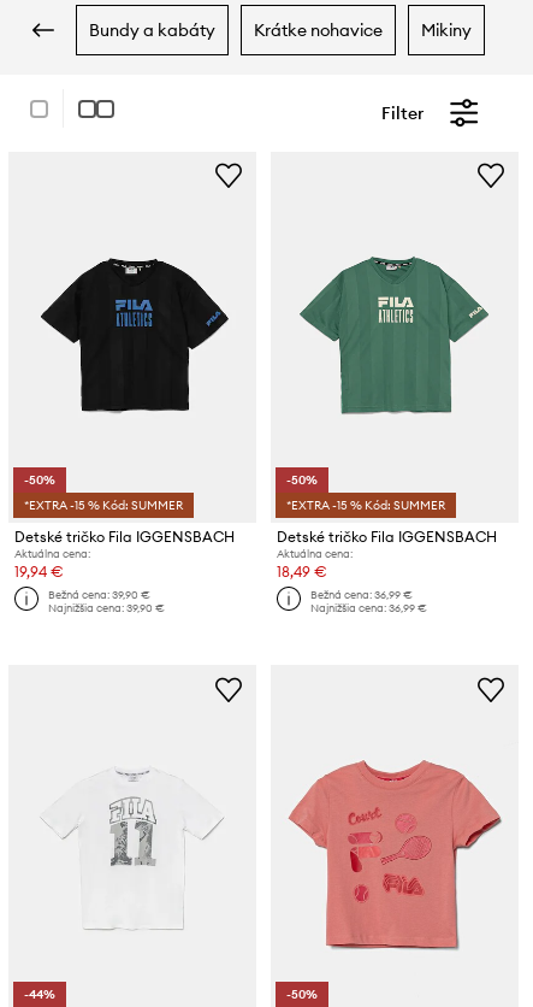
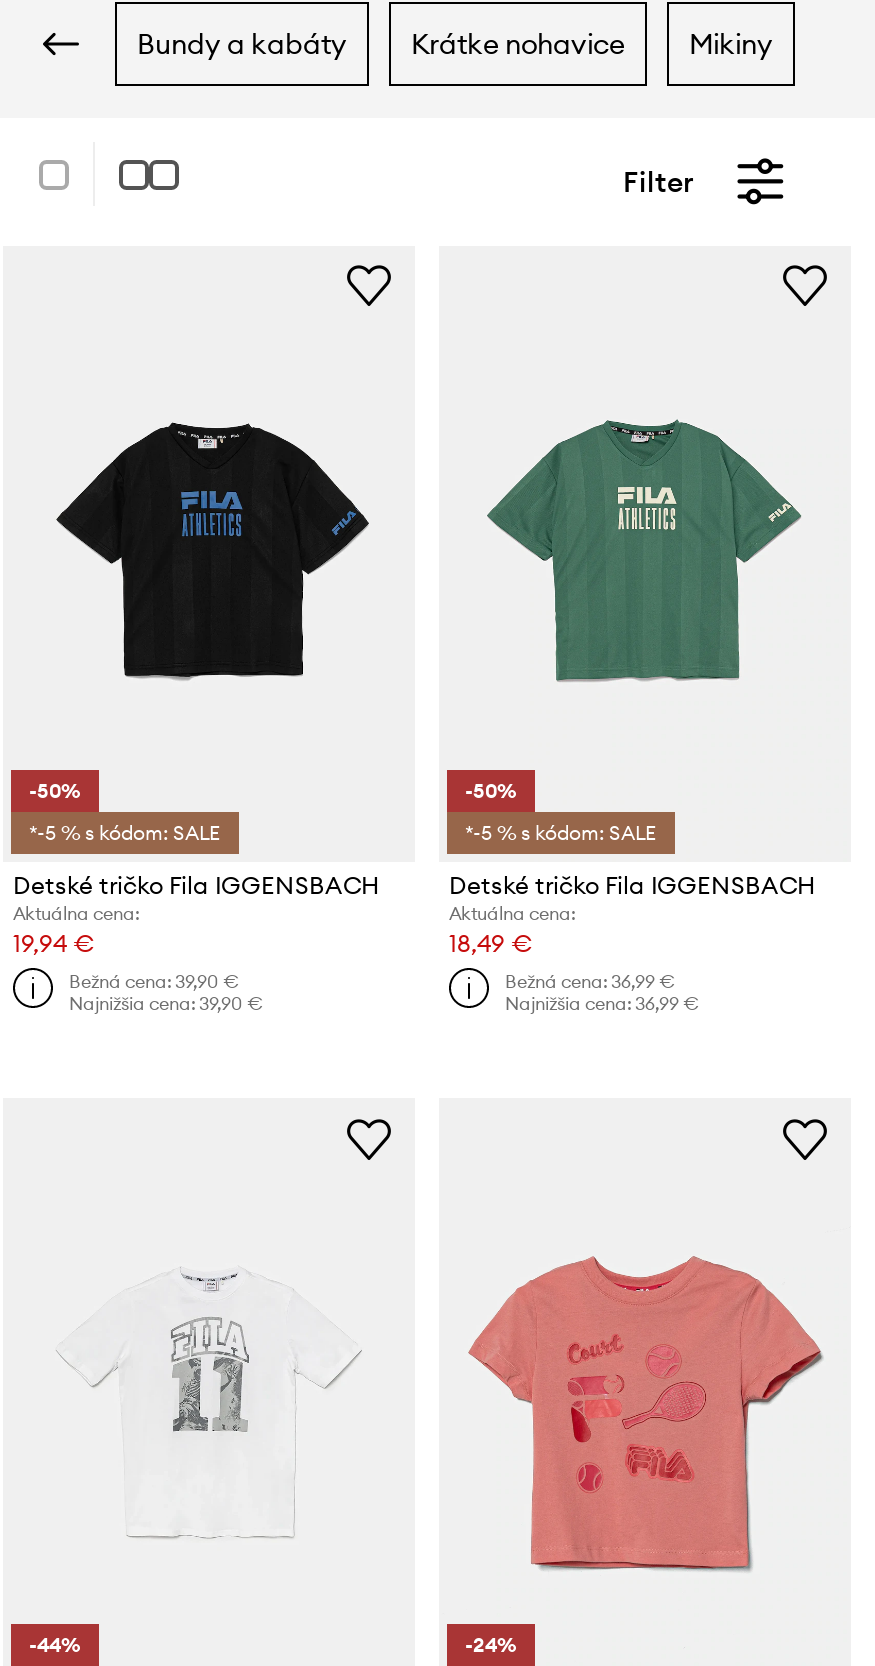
[24,497,183,513] *EXTRA -15 % Kód: SUMMER -> [29,820,221,846] *-5 % s kódom: SALE
[286,497,445,513] *EXTRA -15 % Kód: SUMMER -> [465,820,657,846] *-5 % s kódom: SALE
[286,987,318,1003] -50% -> [465,1633,517,1659] -24%

